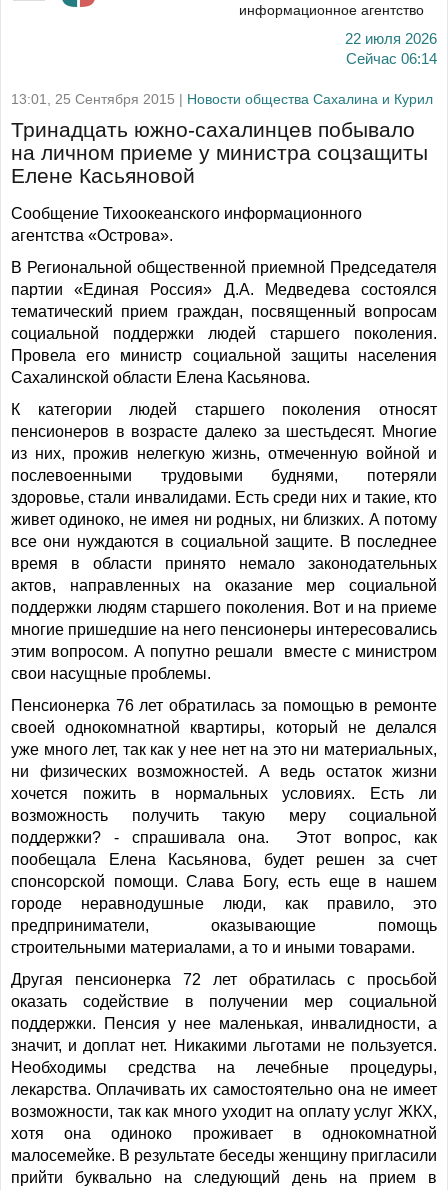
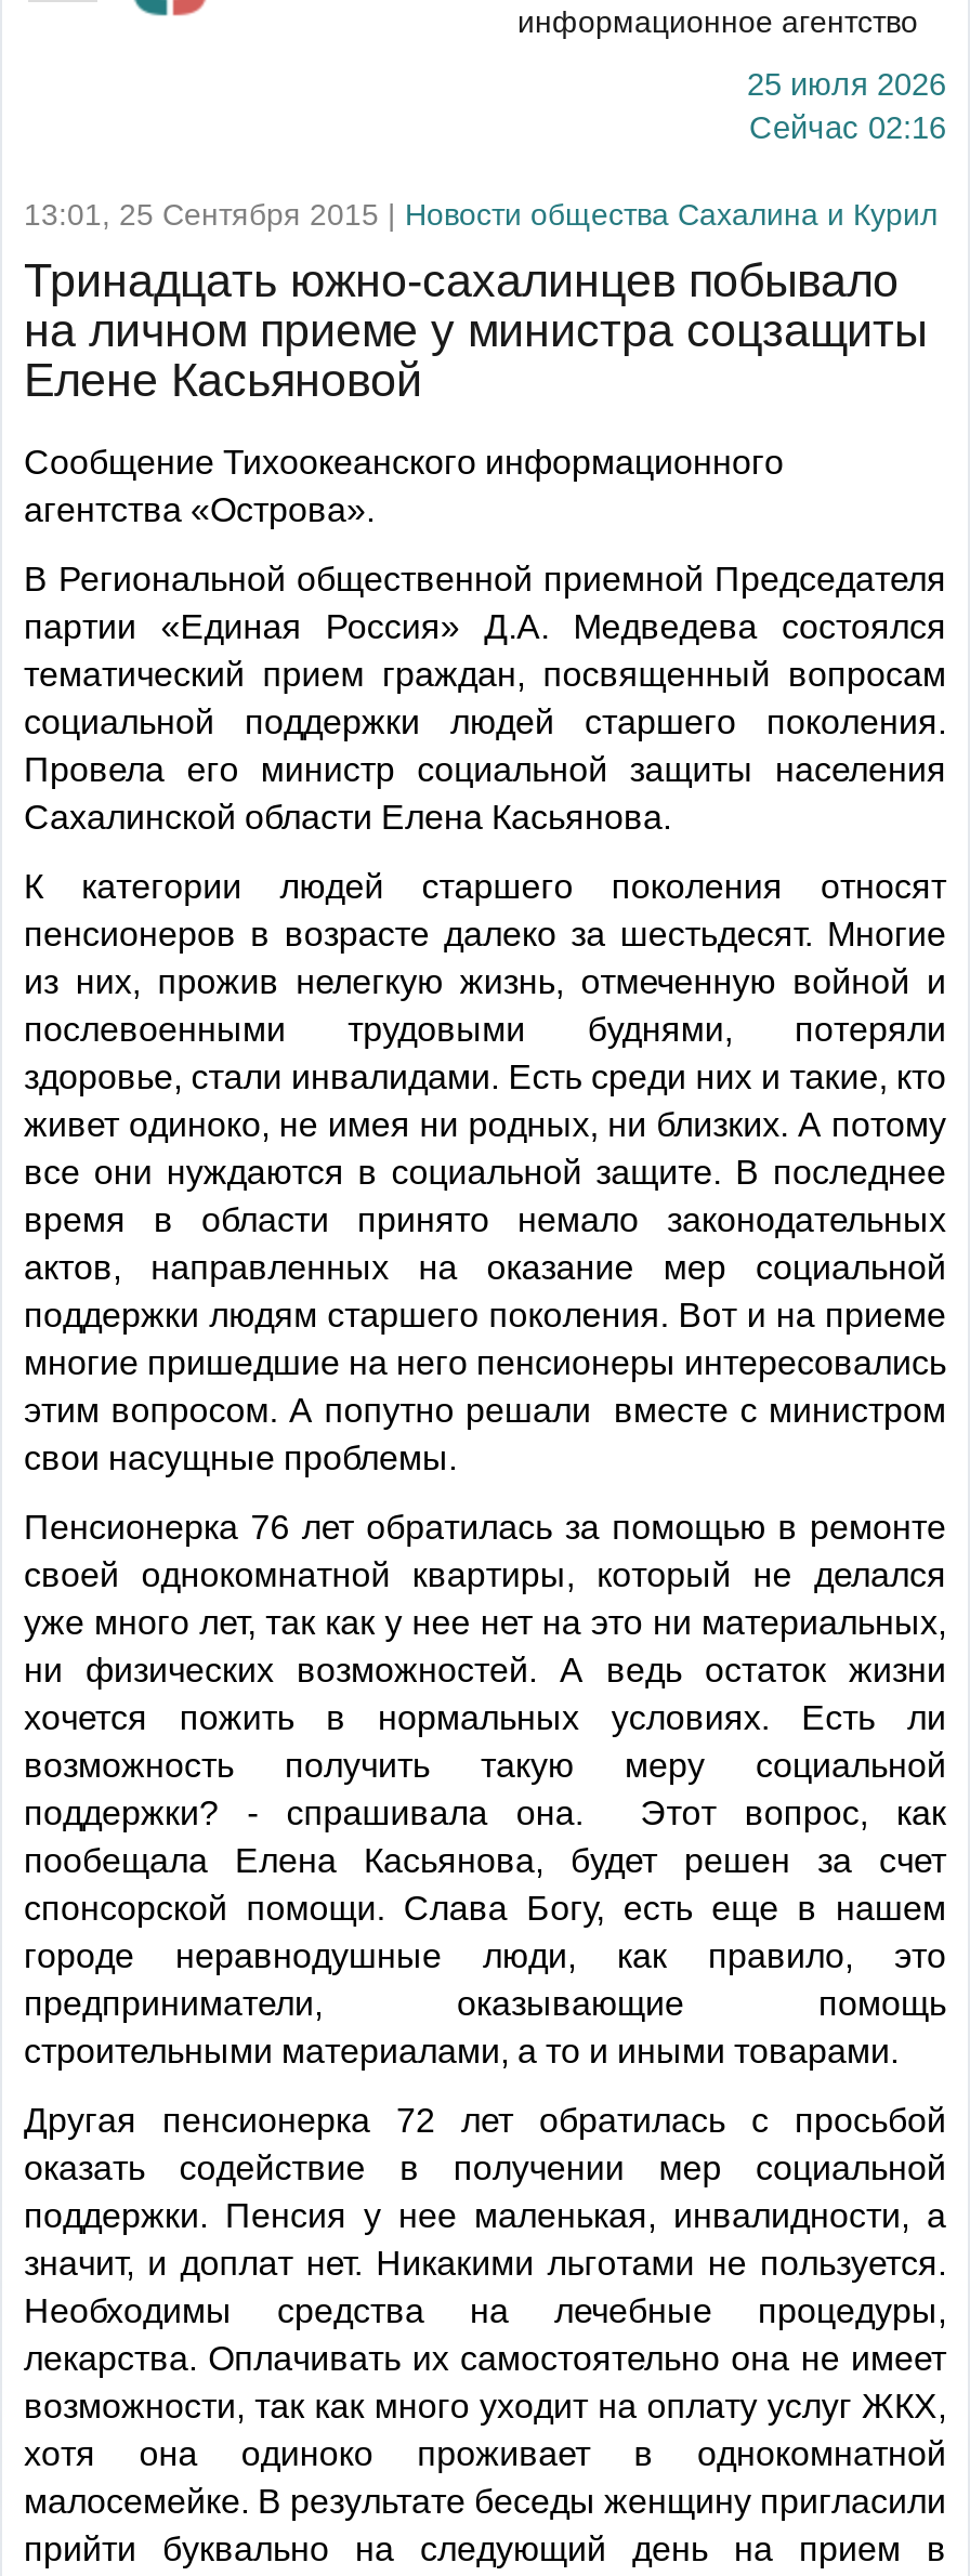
[345,31,437,47] 22 июля 2026 -> [747,67,946,102] 25 июля 2026
[346,51,437,67] Сейчас 06:14 -> [749,110,946,145] Сейчас 02:16

